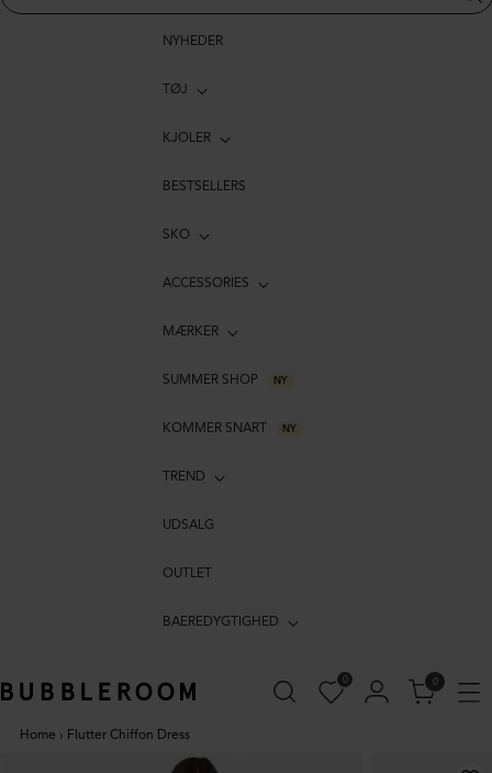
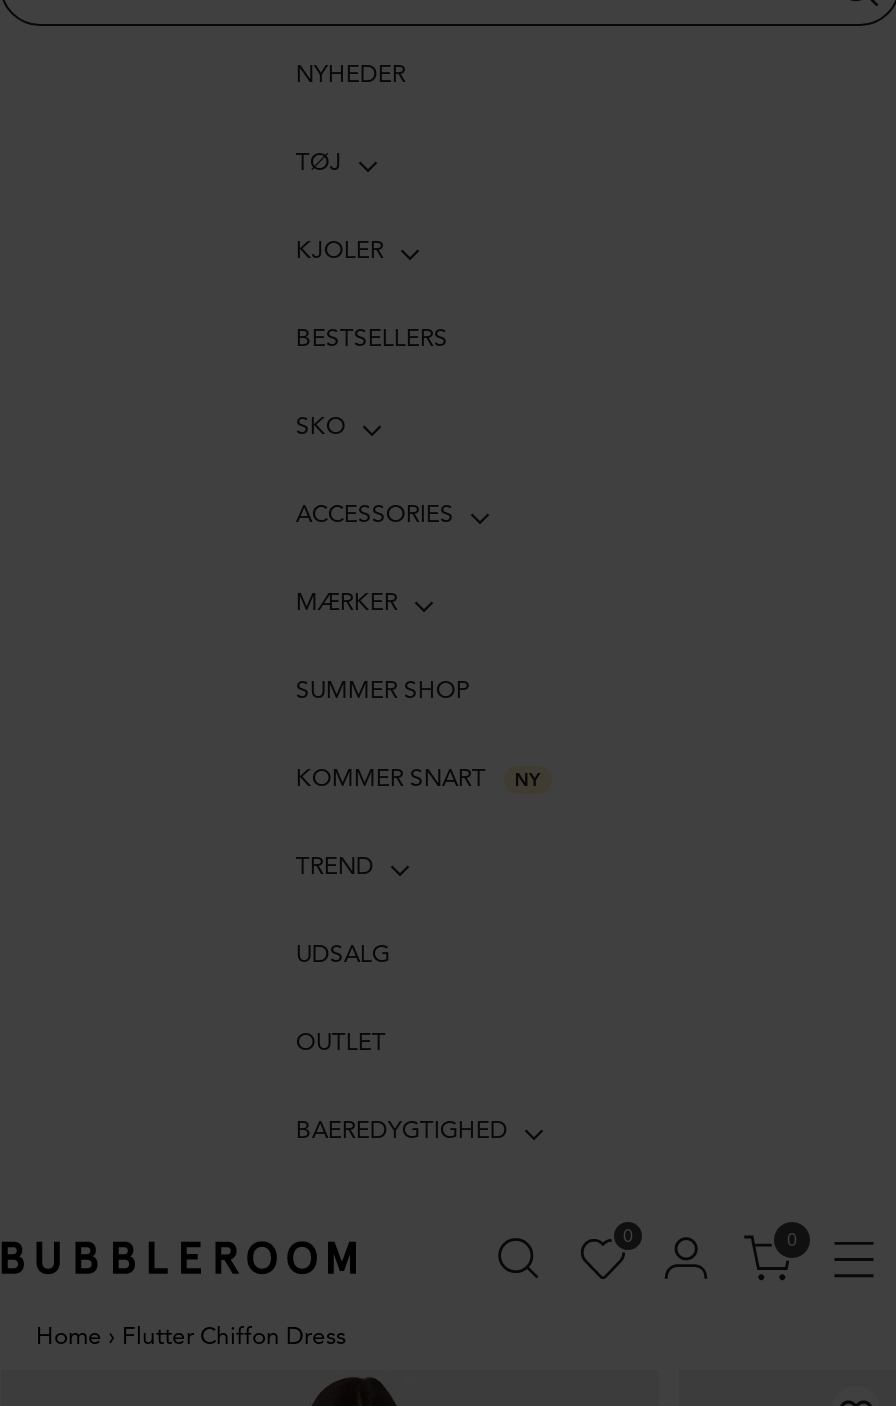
[274,374,289,387] NY -> none

